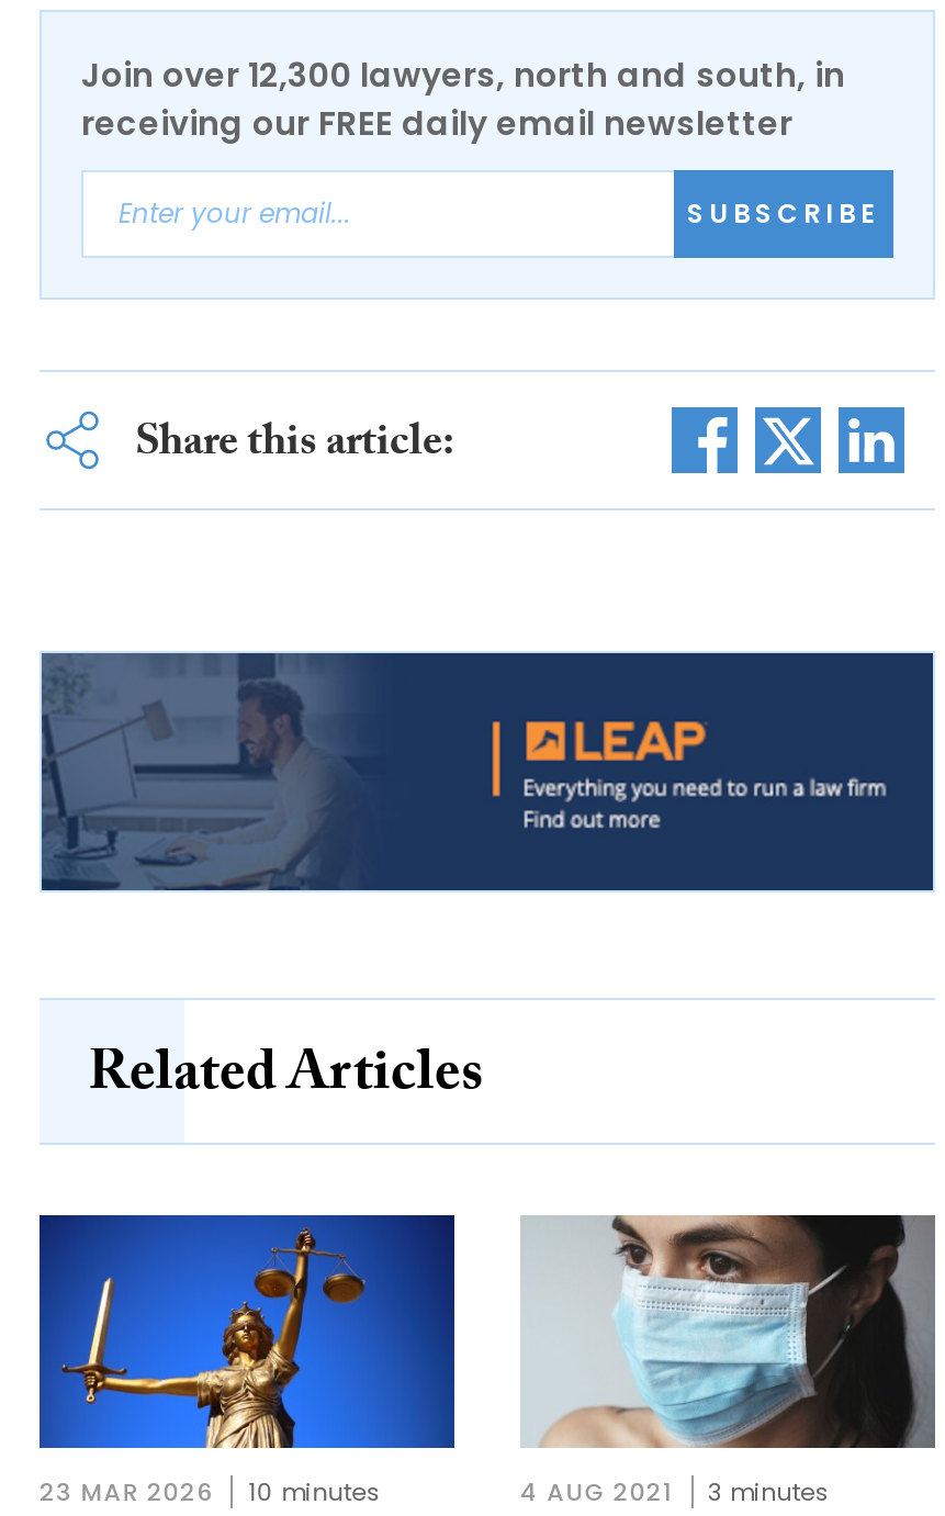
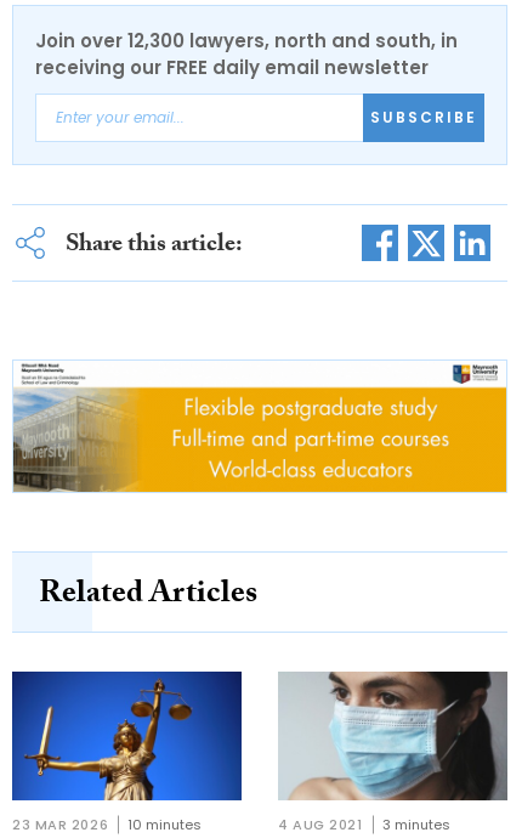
[40,651,935,892] [image] -> [12,361,507,493] [image]

